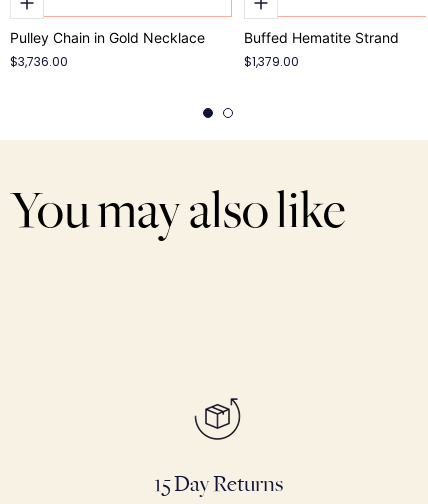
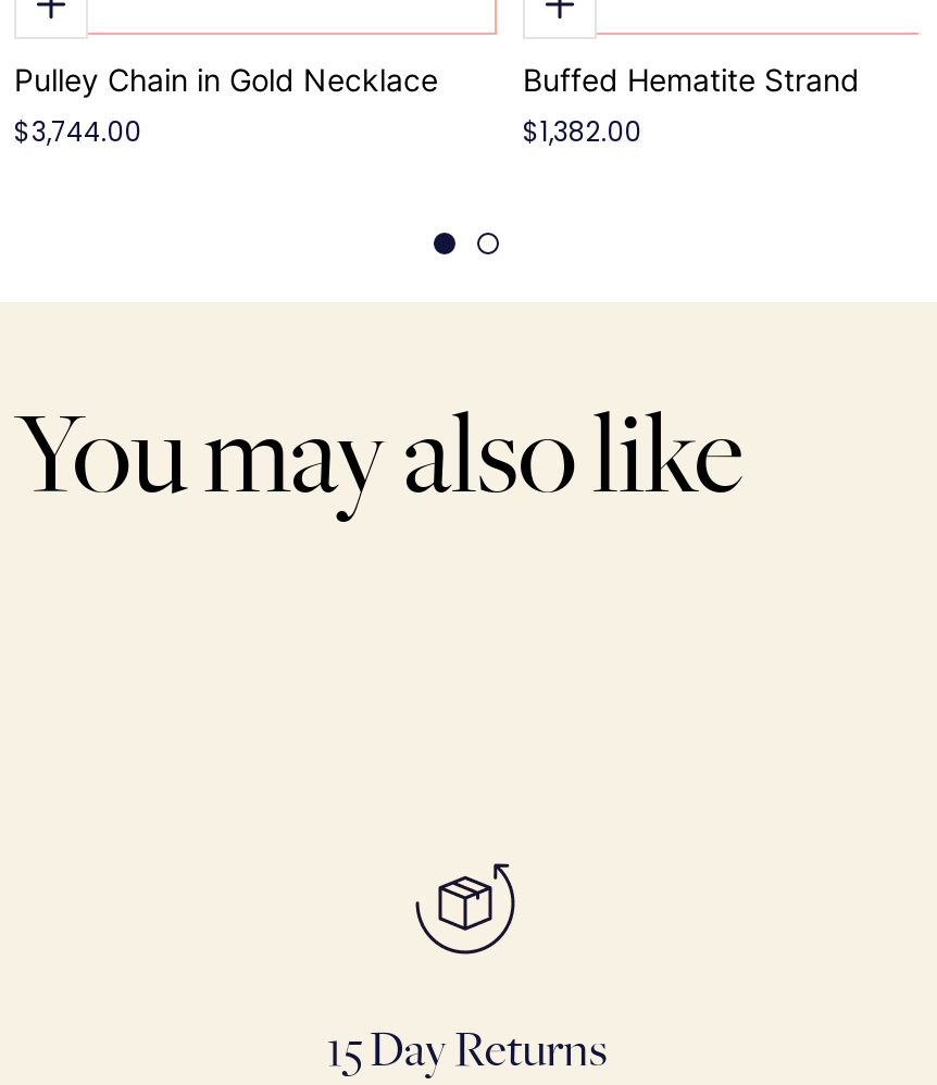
[10,52,68,69] $3,736.00 -> [14,112,142,149] $3,744.00
[244,52,299,69] $1,379.00 -> [523,112,642,149] $1,382.00

